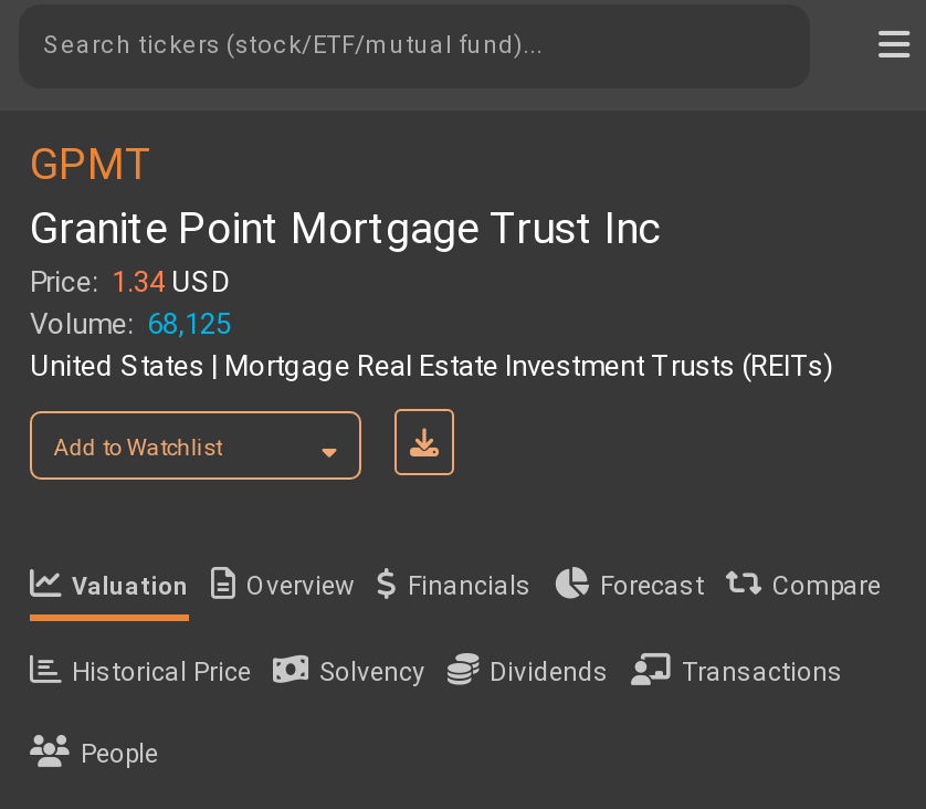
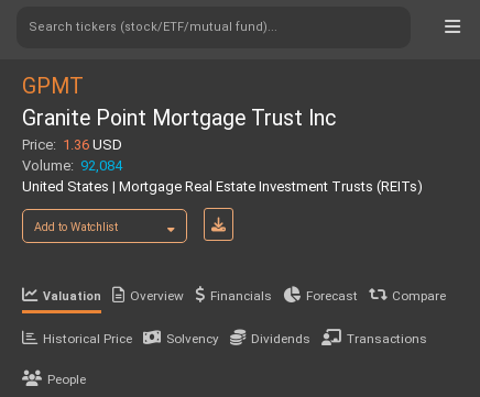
[30,265,231,298] Price: 1.34 USD -> [22,136,122,153] Price: 1.36 USD
[30,307,231,340] Volume: 68,125 -> [22,157,122,174] Volume: 92,084

